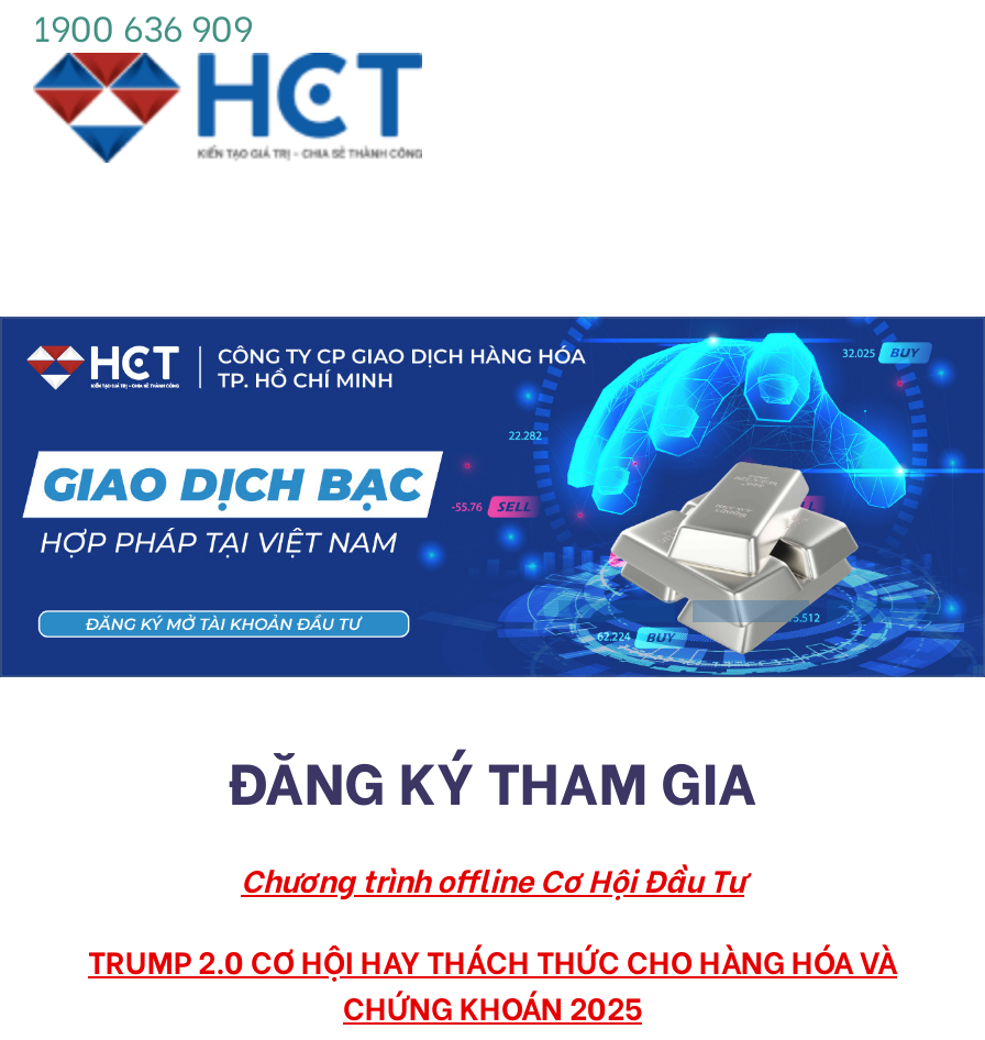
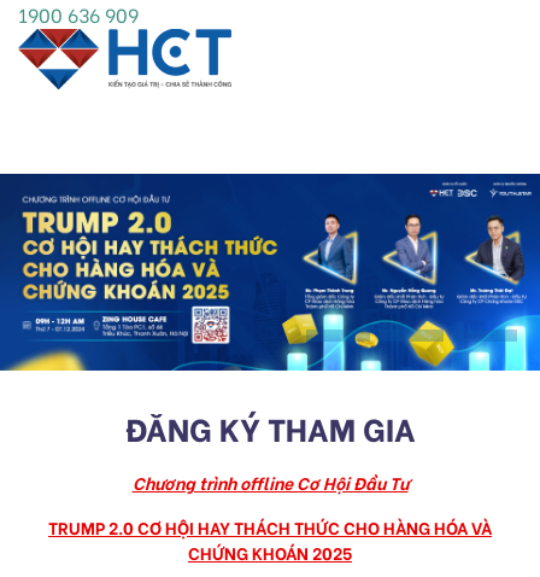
[7,314,978,679] [image] -> [4,174,536,372] [image]

